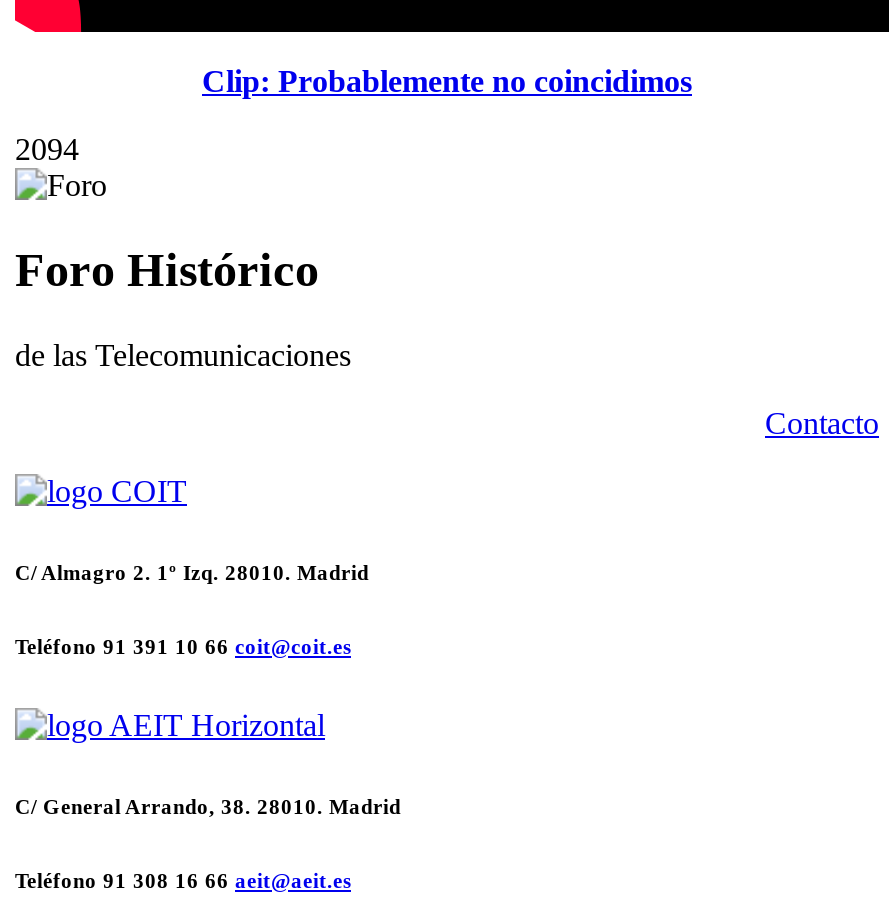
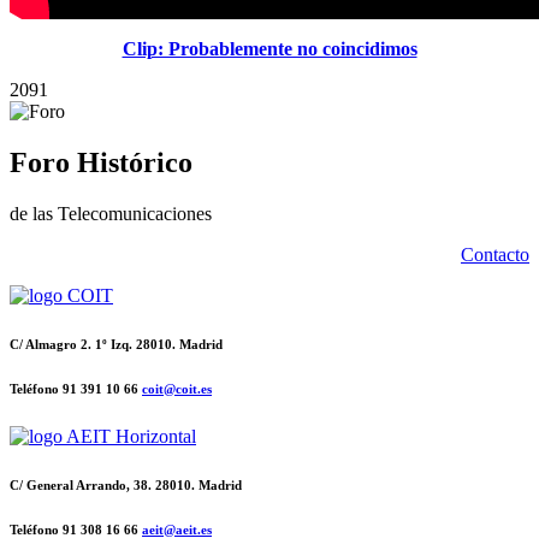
[15,132,79,166] 2094 -> [10,80,48,100] 2091

